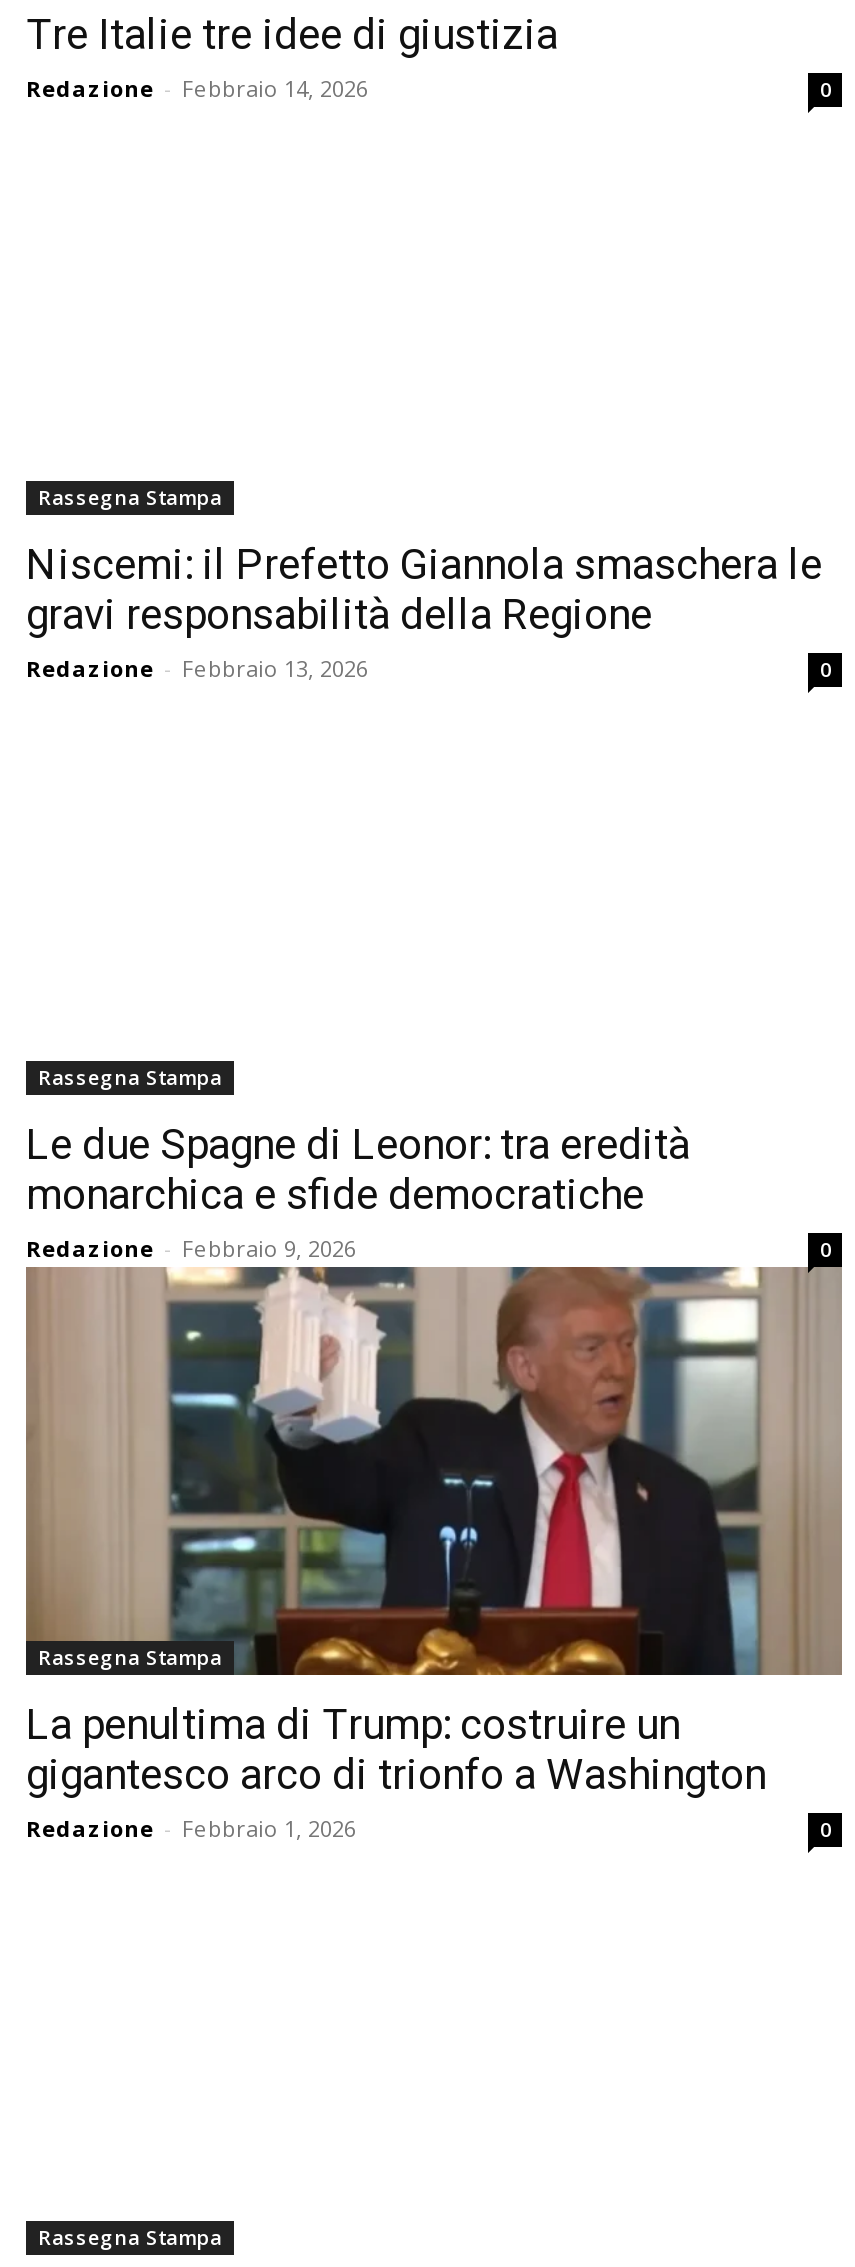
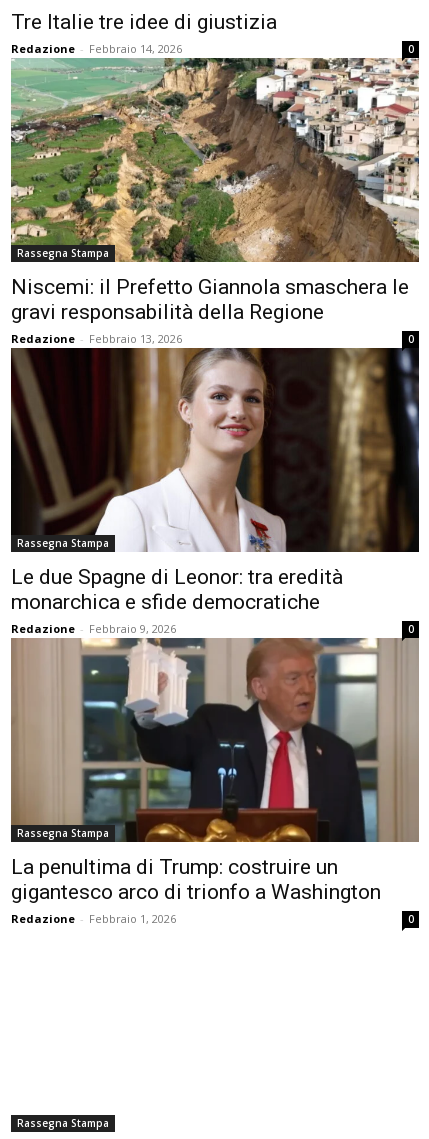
none -> [10,57,420,263] [image]
none -> [10,347,420,553] [image]

